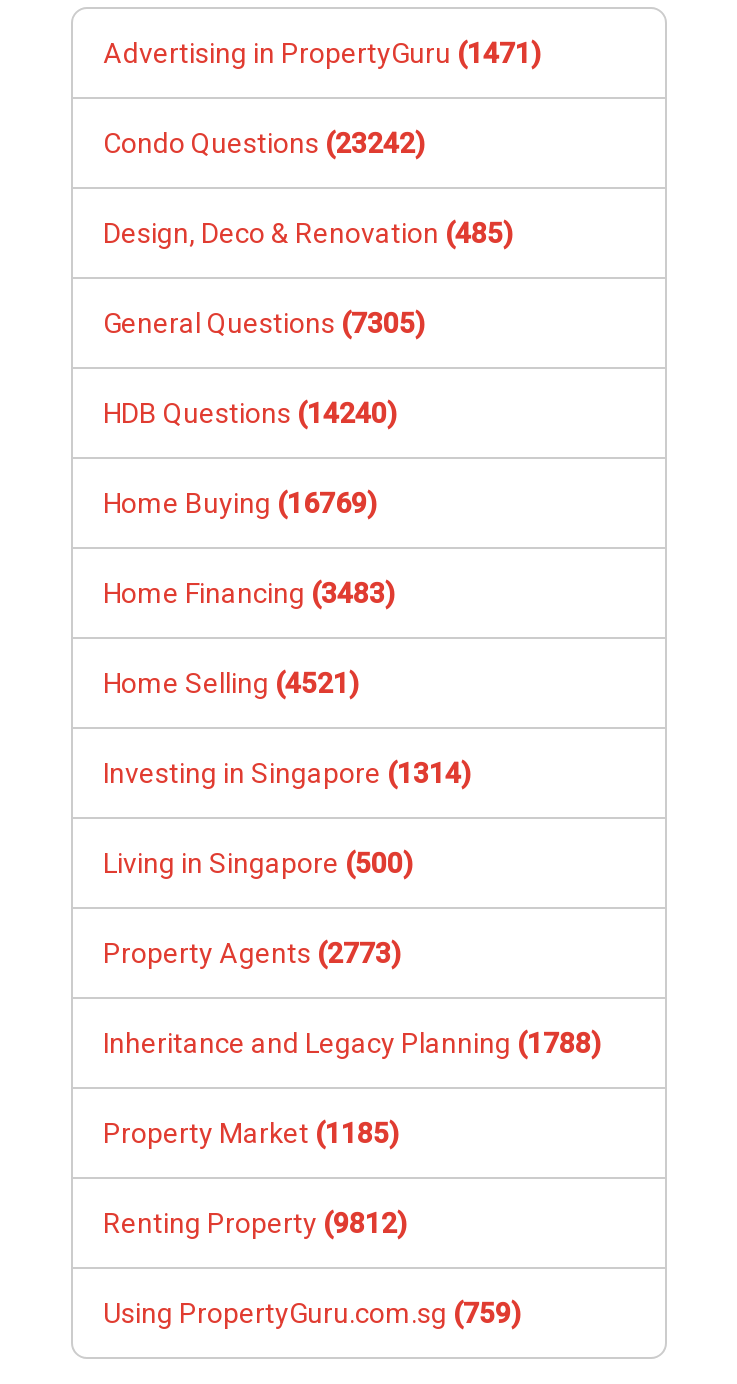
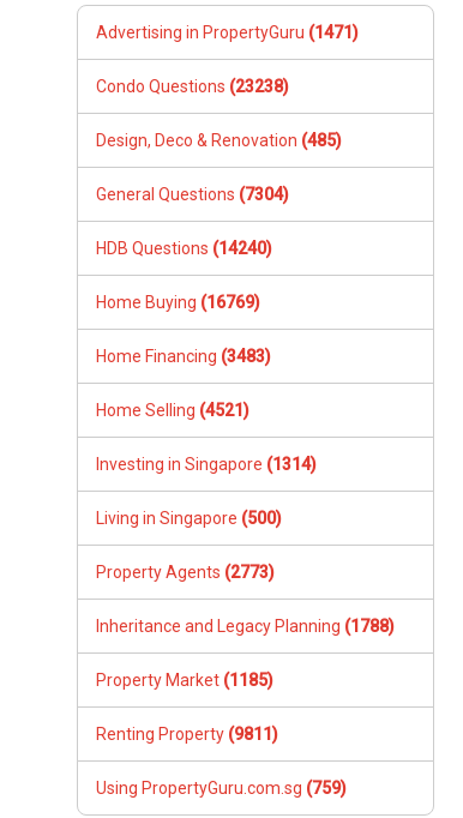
[103,128,425,160] Condo Questions (23242) -> [96,77,289,96] Condo Questions (23238)
[103,308,425,340] General Questions (7305) -> [96,185,289,204] General Questions (7304)
[103,1208,407,1240] Renting Property (9812) -> [96,725,278,744] Renting Property (9811)

